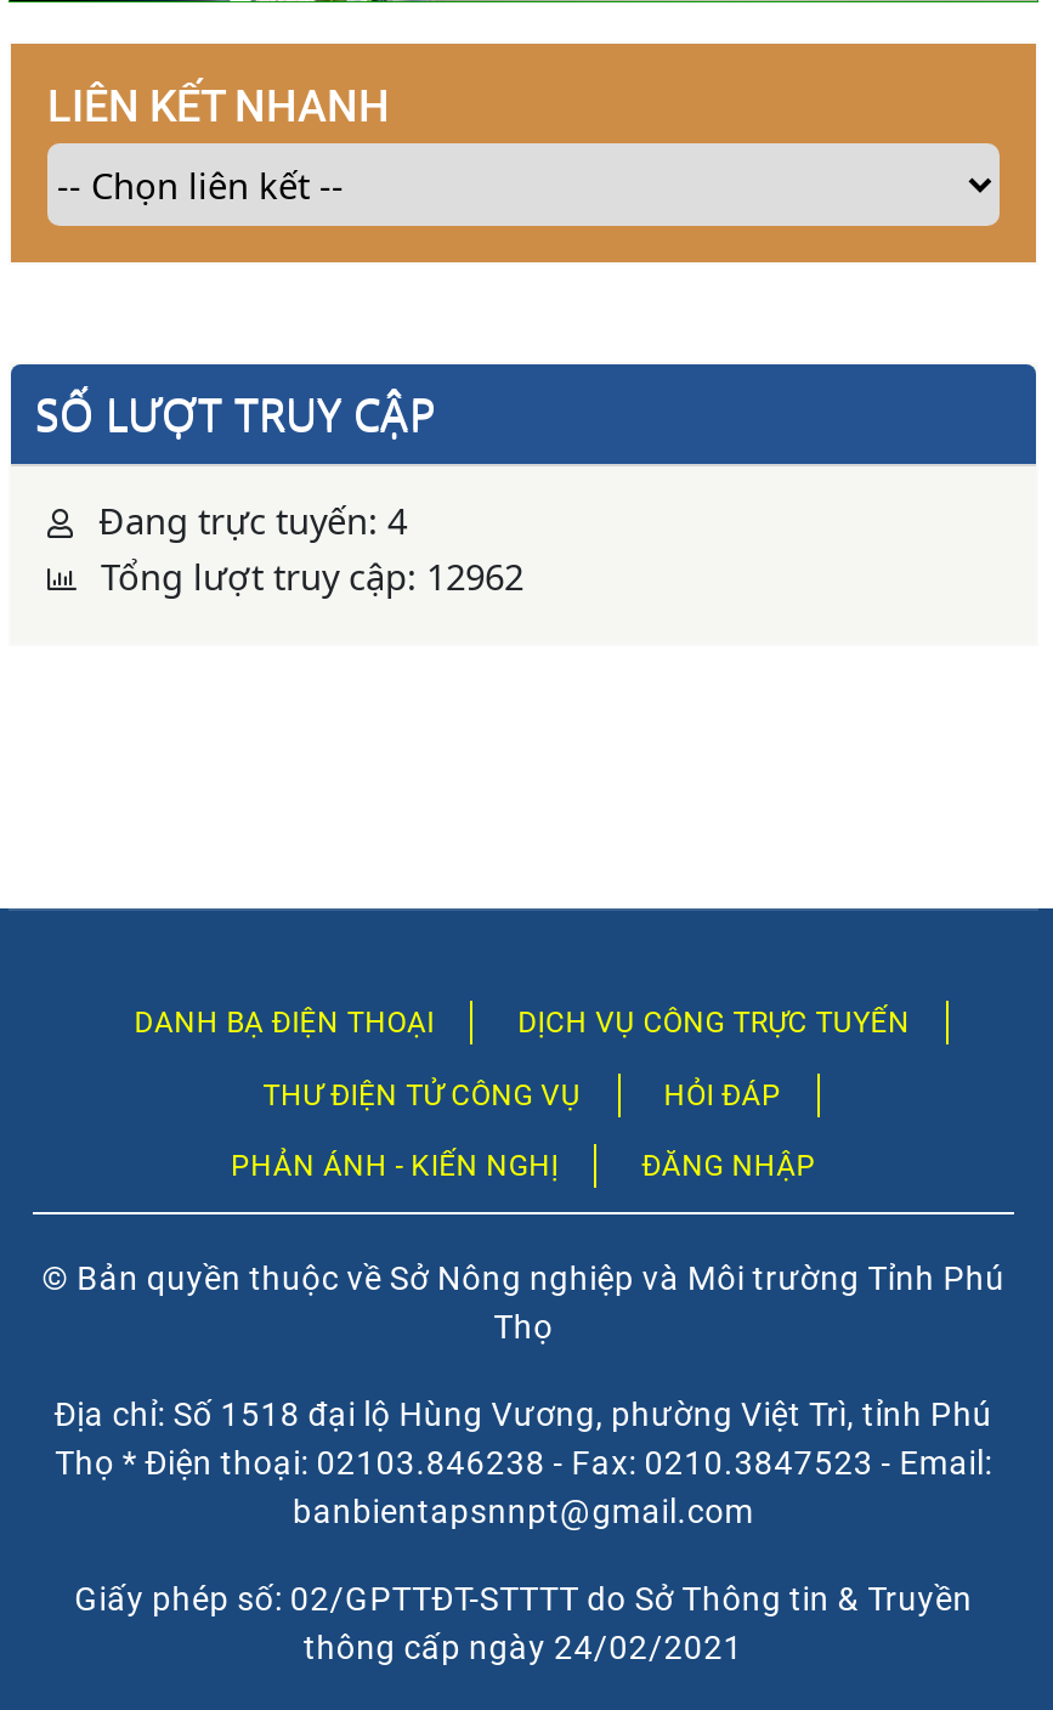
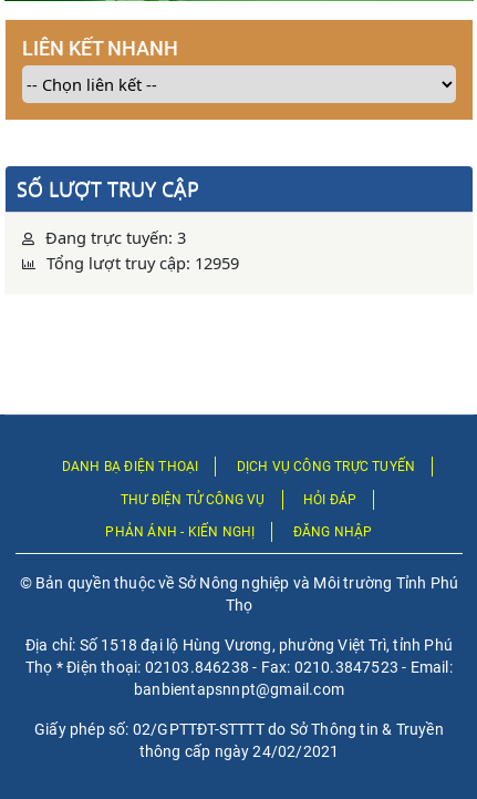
[98,495,407,543] Đang trực tuyến: 4 -> [45,226,186,248] Đang trực tuyến: 3
[101,550,523,599] Tổng lượt truy cập: 12962 -> [46,251,239,273] Tổng lượt truy cập: 12959

